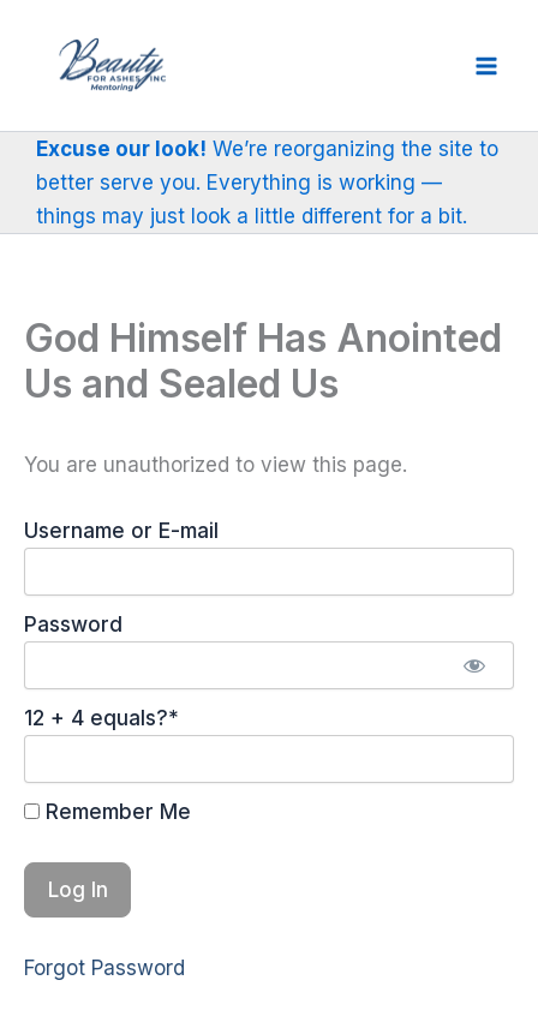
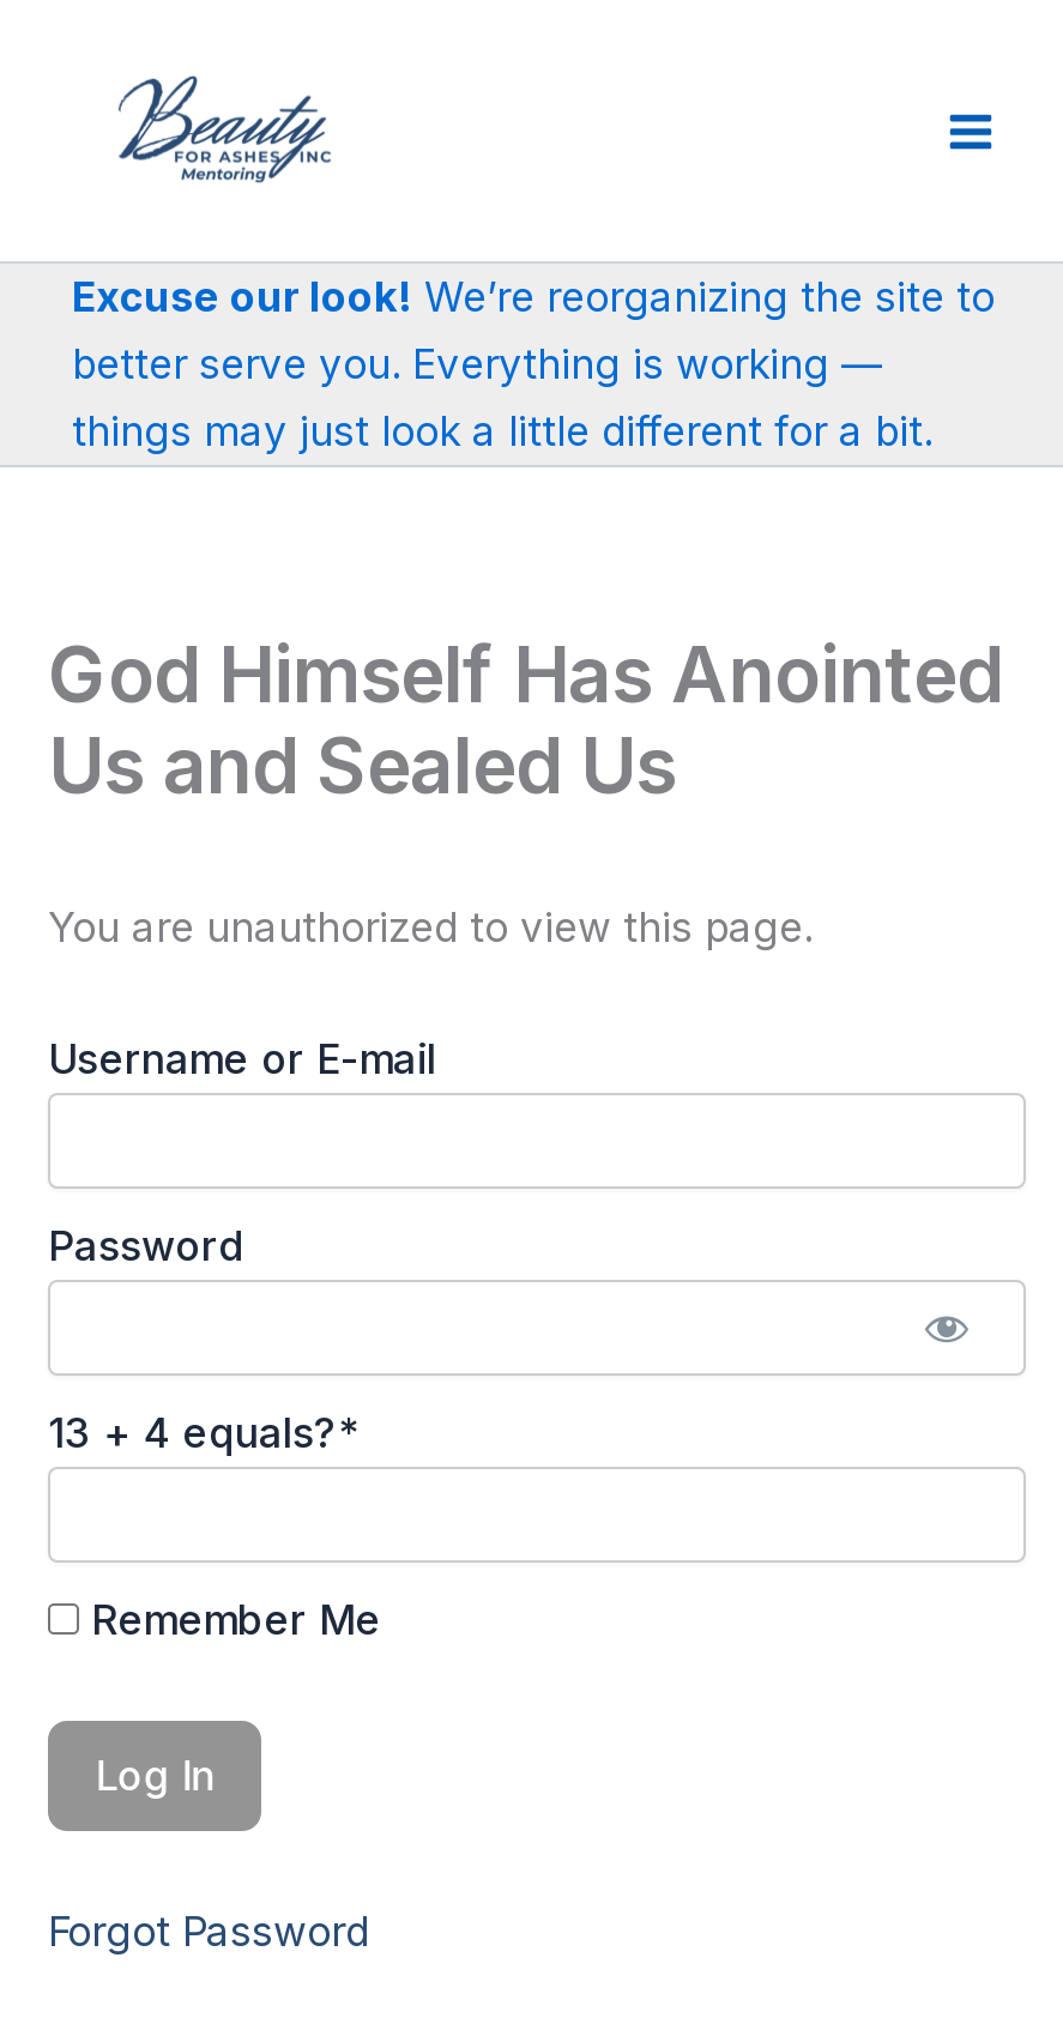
[24,706,179,730] 12 + 4 equals? * -> [48,1410,360,1458] 13 + 4 equals? *

